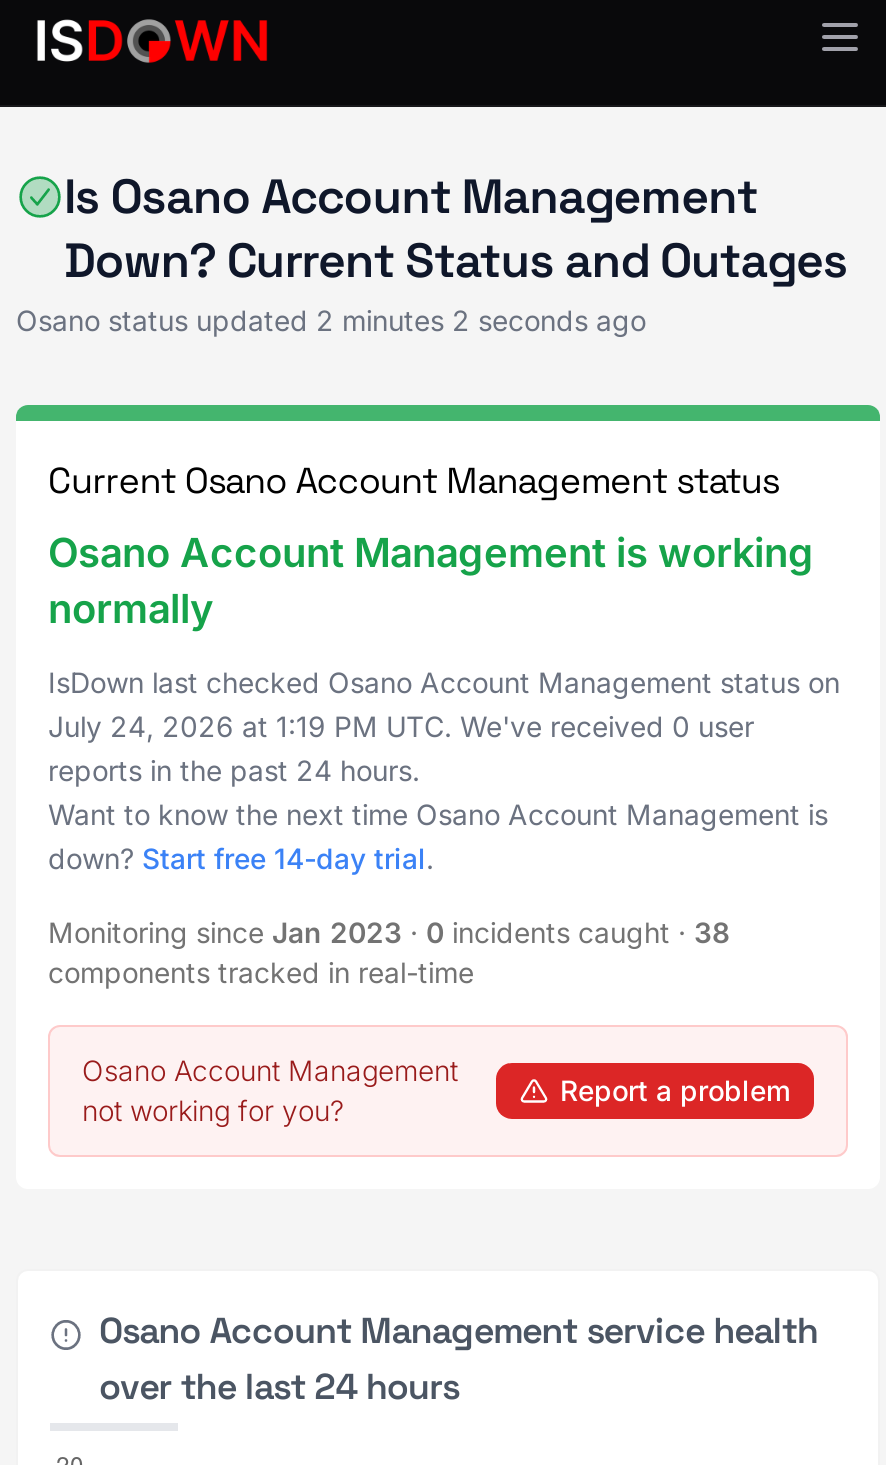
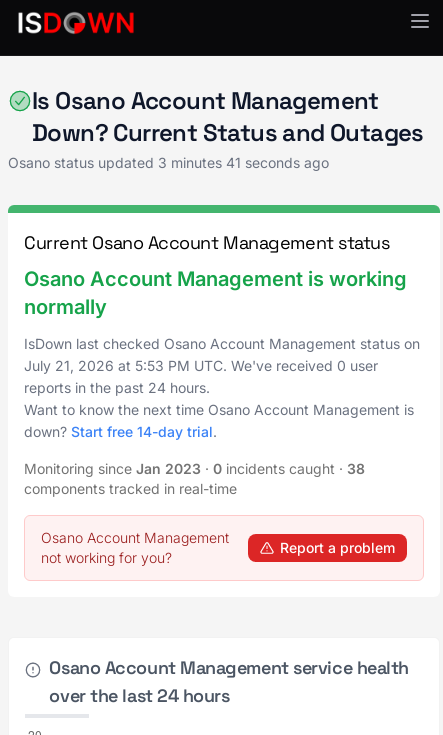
[16,303,646,337] Osano status updated 2 minutes 2 seconds ago -> [8,154,329,171] Osano status updated 3 minutes 41 seconds ago
[48,709,754,743] July 24, 2026 at 1:19 PM UTC. We've received 0 user -> [24,357,378,374] July 21, 2026 at 5:53 PM UTC. We've received 0 user

